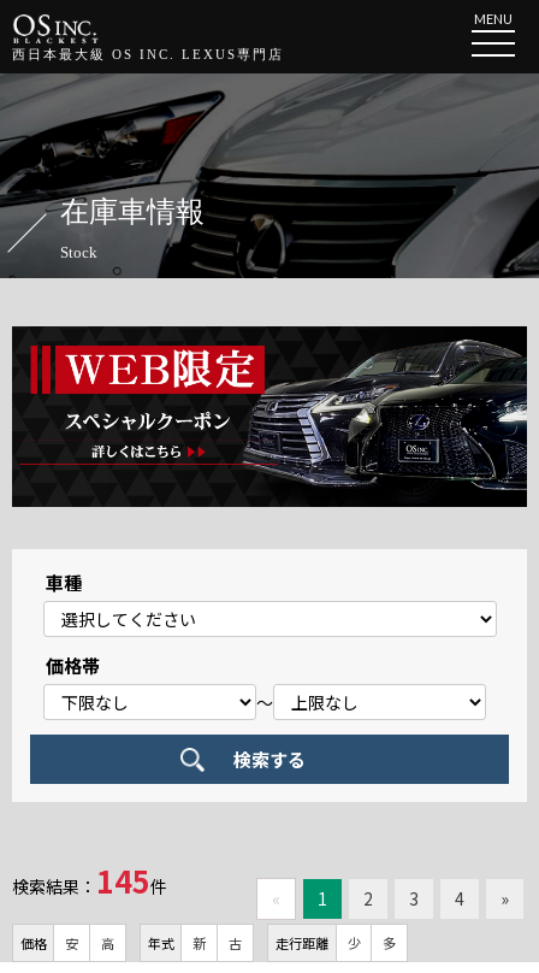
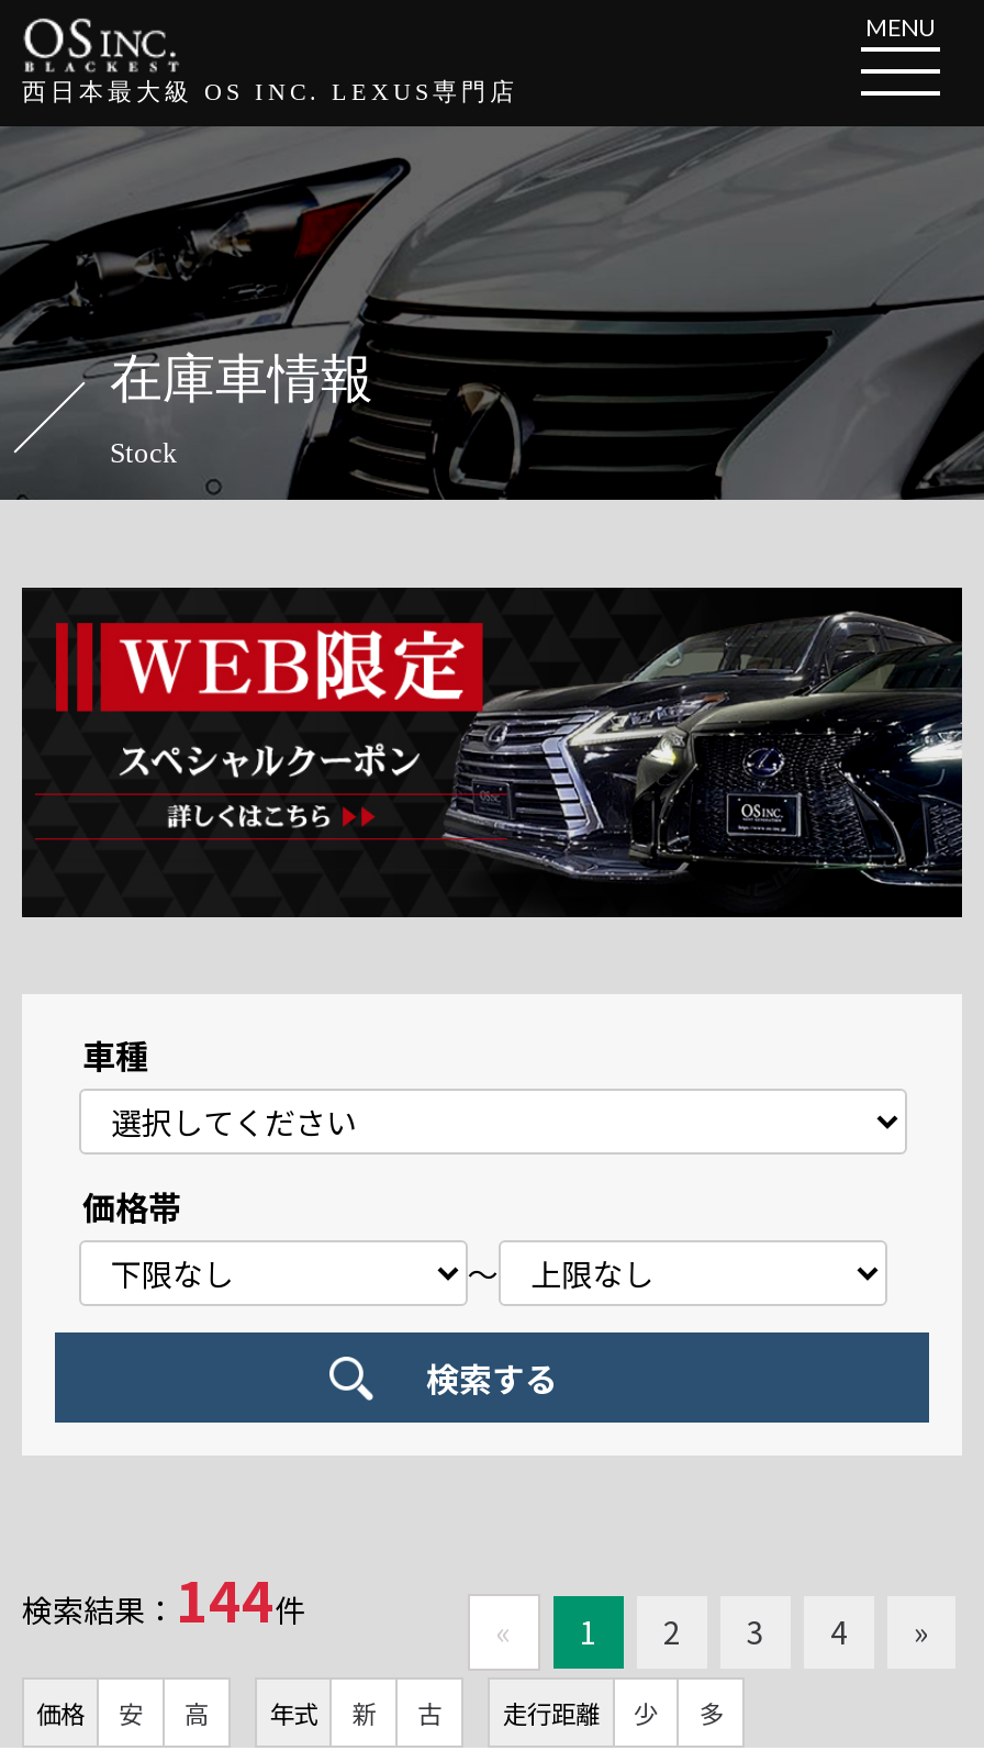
[12,859,167,902] 検索結果：145件 -> [22,1559,305,1638] 検索結果：144件

